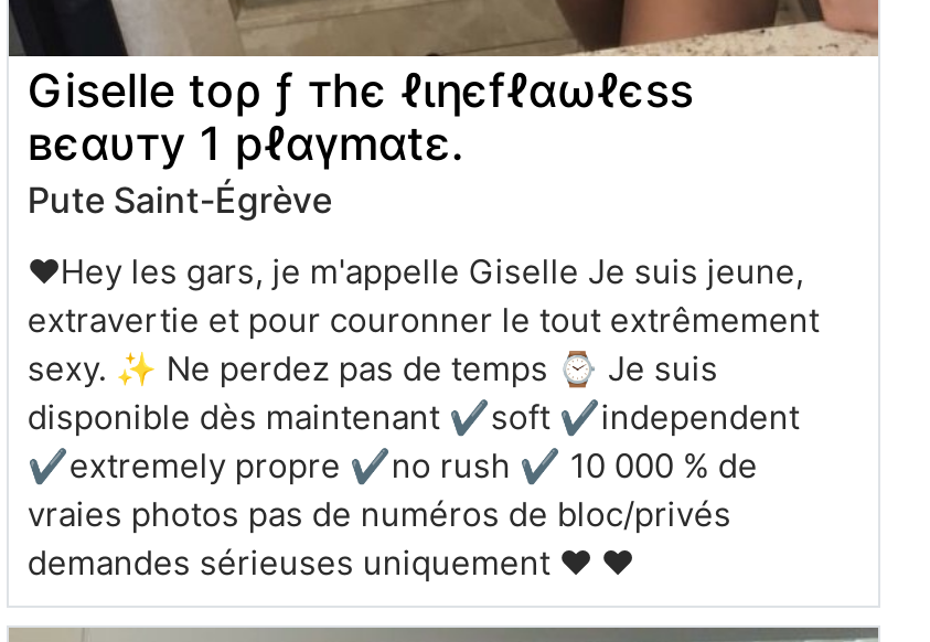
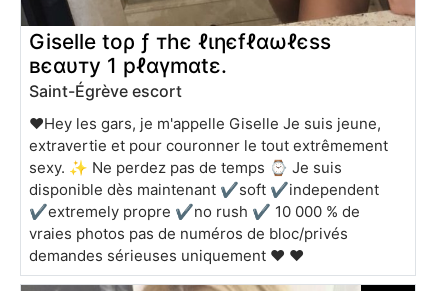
[27,179,332,223] Pute Saint-Égrève -> [29,81,182,101] Saint-Égrève escort

